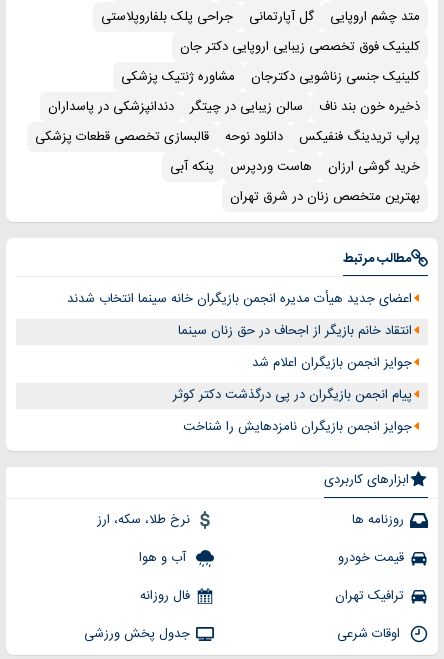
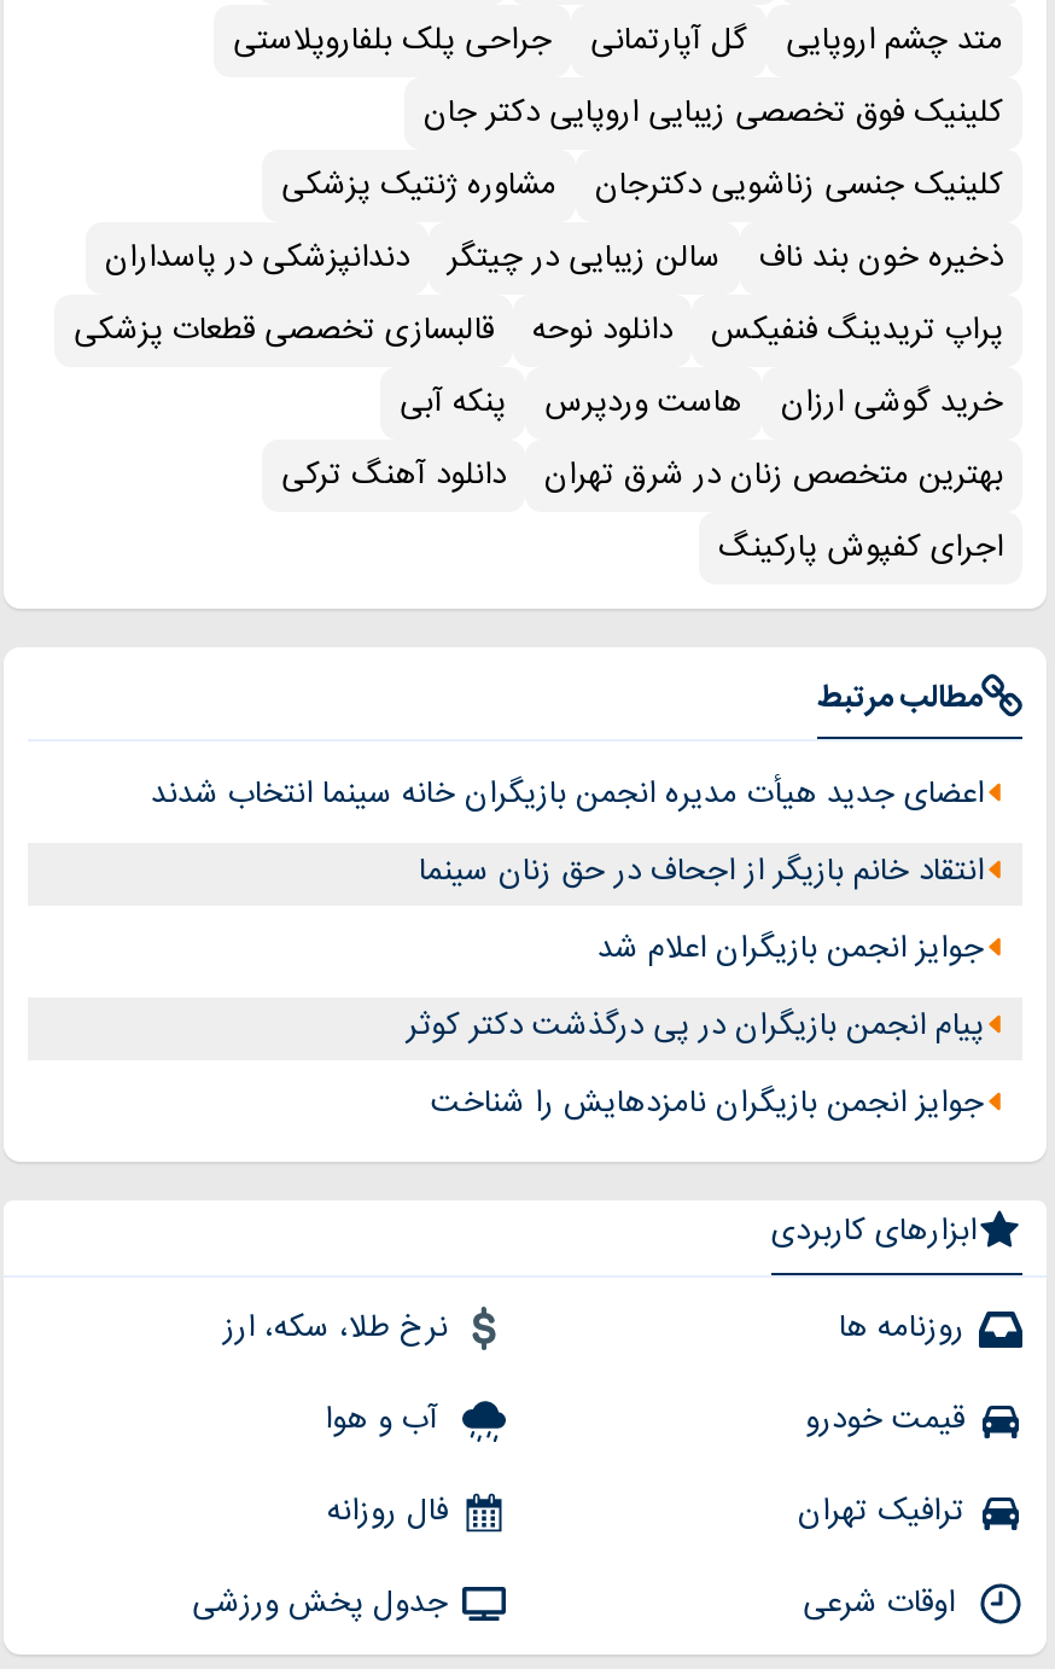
none -> [281,448,1003,574] دانلود آهنگ ترکی | اجرای کفپوش پارکینگ

